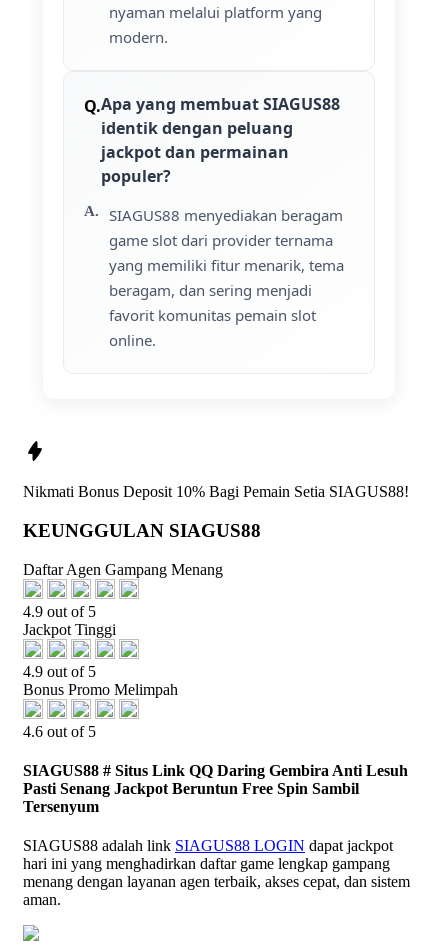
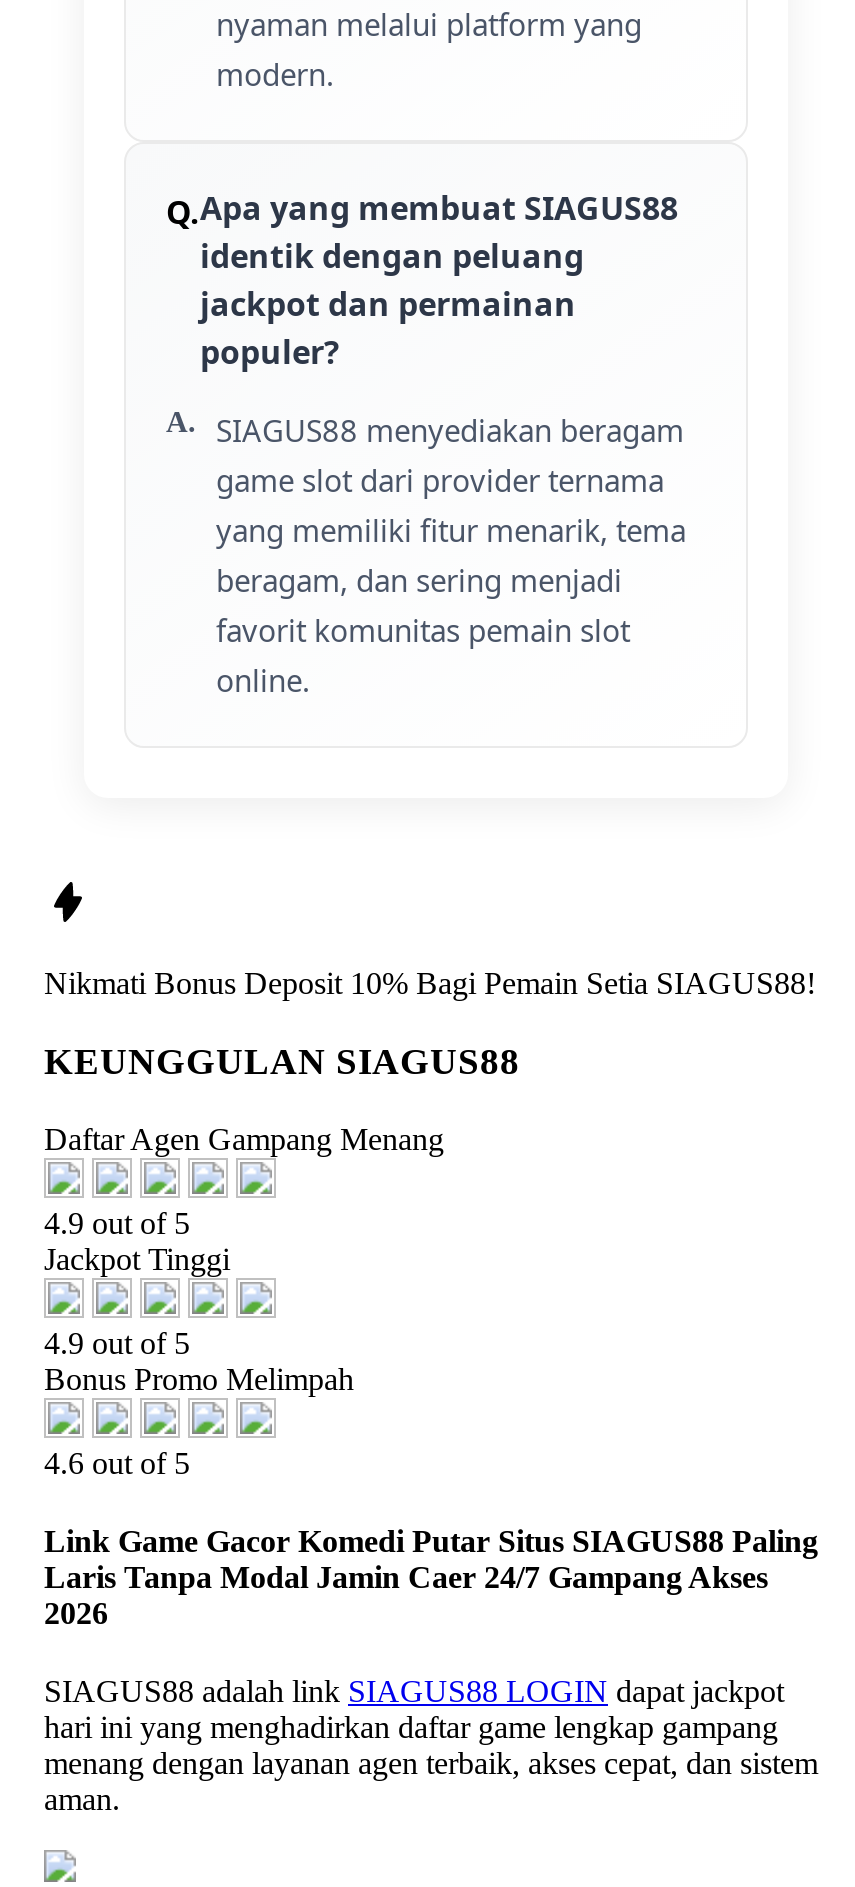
[23,762,408,815] SIAGUS88 # Situs Link QQ Daring Gembira Anti Lesuh | Pasti Senang Jackpot Beruntun Free Spin Sambil | Tersenyum -> [44,1524,818,1630] Link Game Gacor Komedi Putar Situs SIAGUS88 Paling | Laris Tanpa Modal Jamin Caer 24/7 Gampang Akses | 2026

